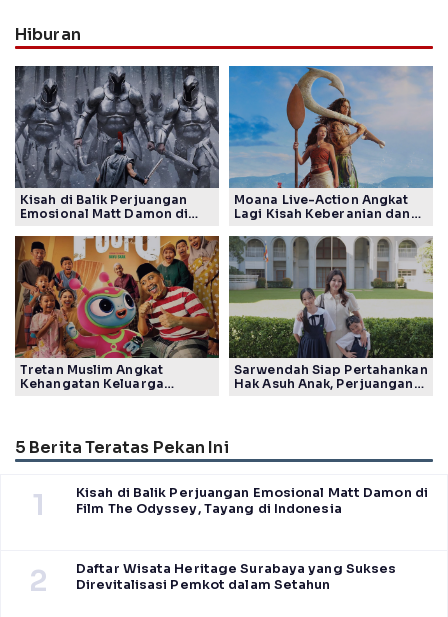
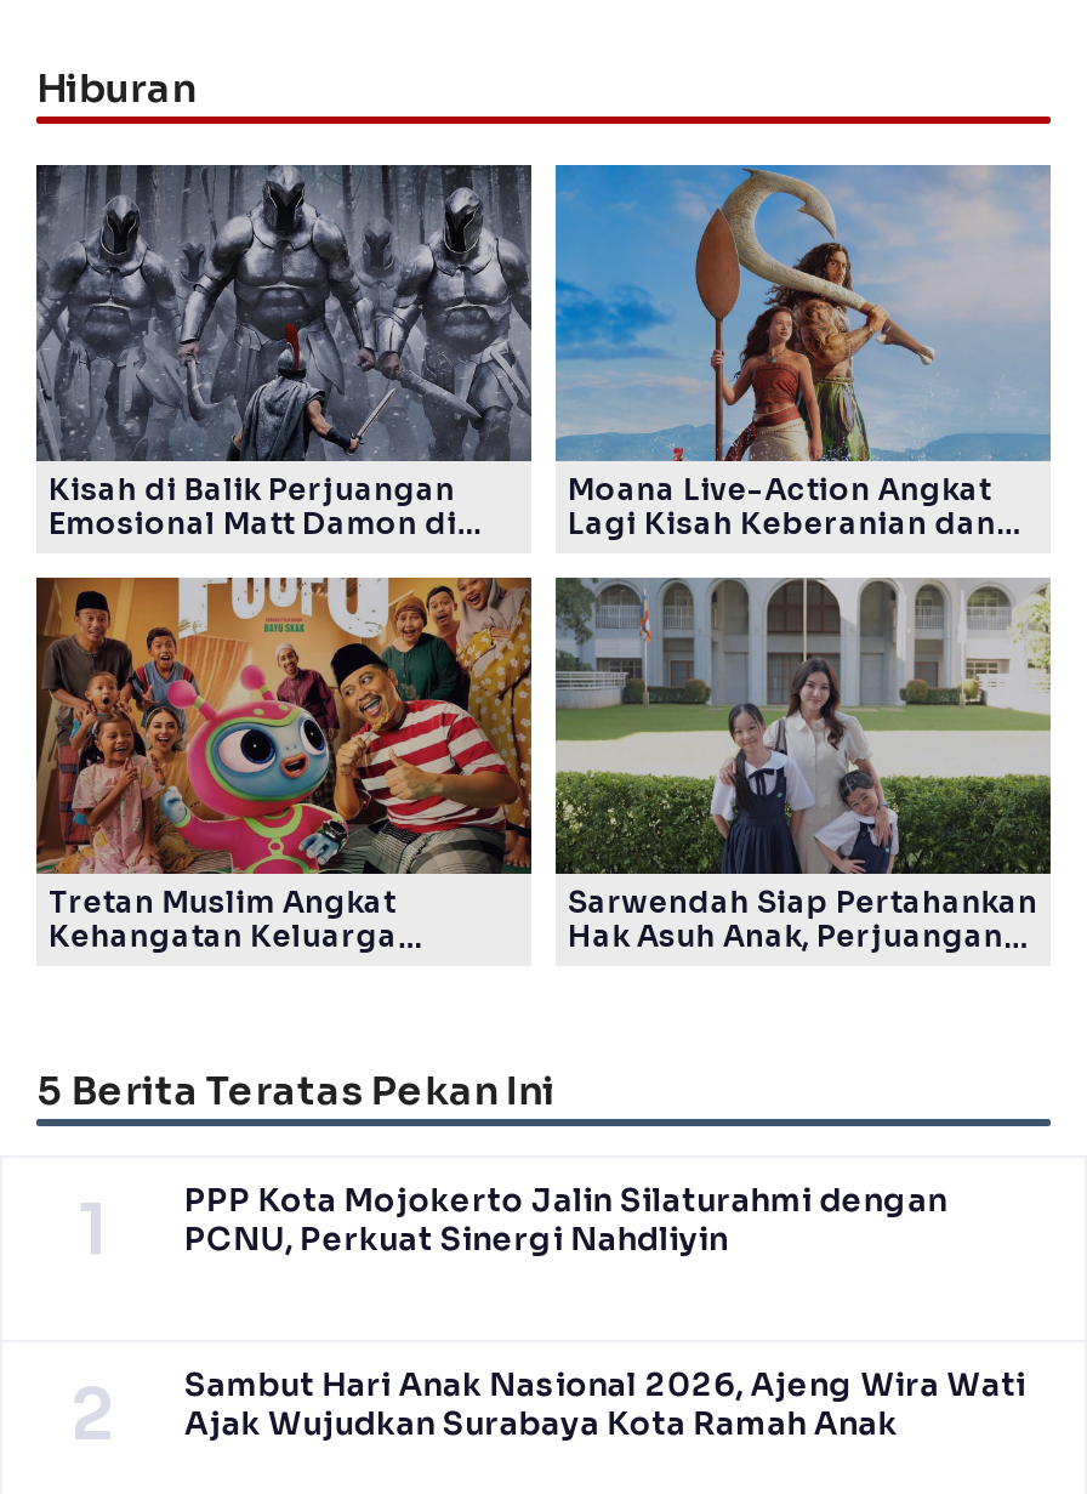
[76,485,428,517] Kisah di Balik Perjuangan Emosional Matt Damon di | Film The Odyssey, Tayang di Indonesia -> [184,1182,947,1260] PPP Kota Mojokerto Jalin Silaturahmi dengan | PCNU, Perkuat Sinergi Nahdliyin
[76,561,396,593] Daftar Wisata Heritage Surabaya yang Sukses | Direvitalisasi Pemkot dalam Setahun -> [184,1367,1026,1444] Sambut Hari Anak Nasional 2026, Ajeng Wira Wati | Ajak Wujudkan Surabaya Kota Ramah Anak

